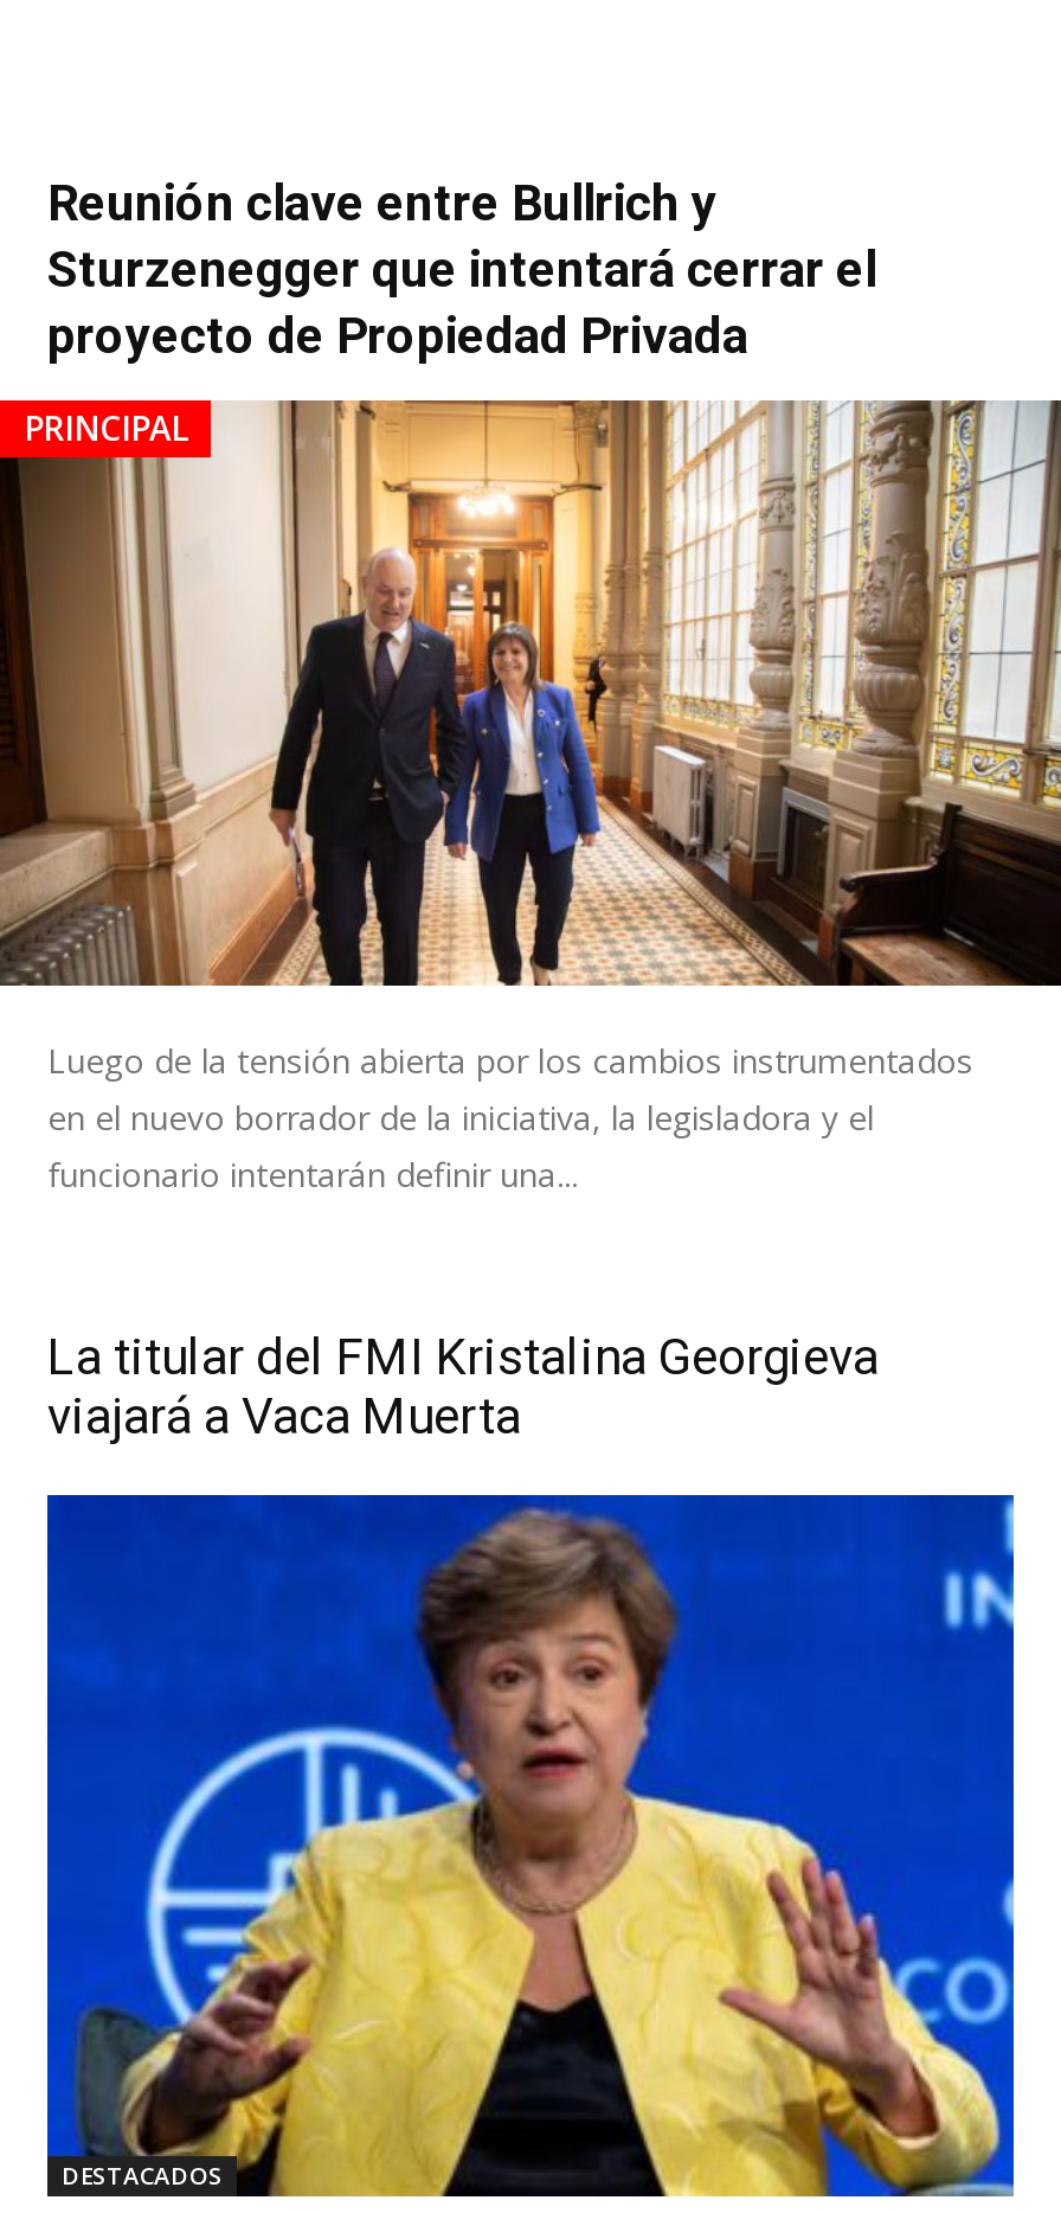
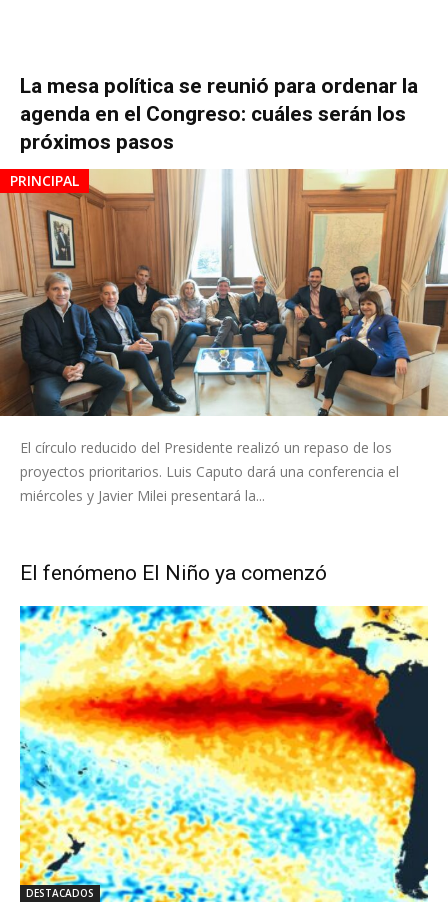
[47,174,876,364] Reunión clave entre Bullrich y | Sturzenegger que intentará cerrar el | proyecto de Propiedad Privada -> [20,73,418,153] La mesa política se reunió para ordenar la | agenda en el Congreso: cuáles serán los | próximos pasos
[7,398,1054,1197] [image] | Luego de la tensión abierta por los cambios instrumentados | en el nuevo borrador de la iniciativa, la legisladora y el | funcionario intentarán definir una... -> [3,169,445,505] [image] | El círculo reducido del Presidente realizó un repaso de los | proyectos prioritarios. Luis Caputo dará una conferencia el | miércoles y Javier Milei presentará la...
[47,1330,879,1446] La titular del FMI Kristalina Georgieva | viajará a Vaca Muerta -> [20,561,327,585] El fenómeno El Niño ya comenzó
[45,1493,1016,2199] [image] -> [19,605,429,903] [image]

